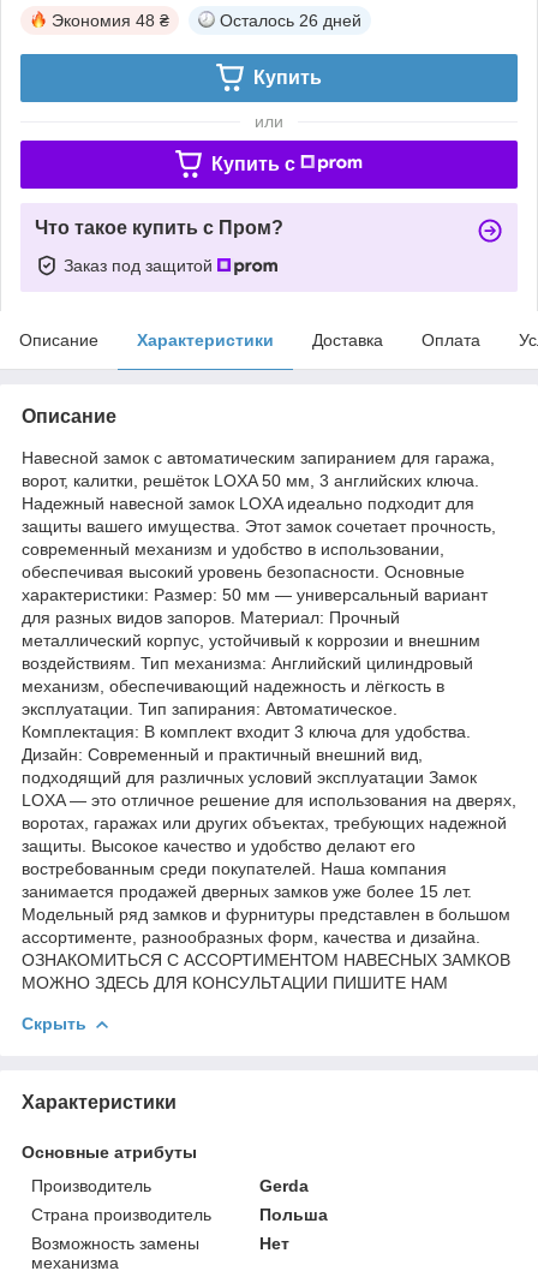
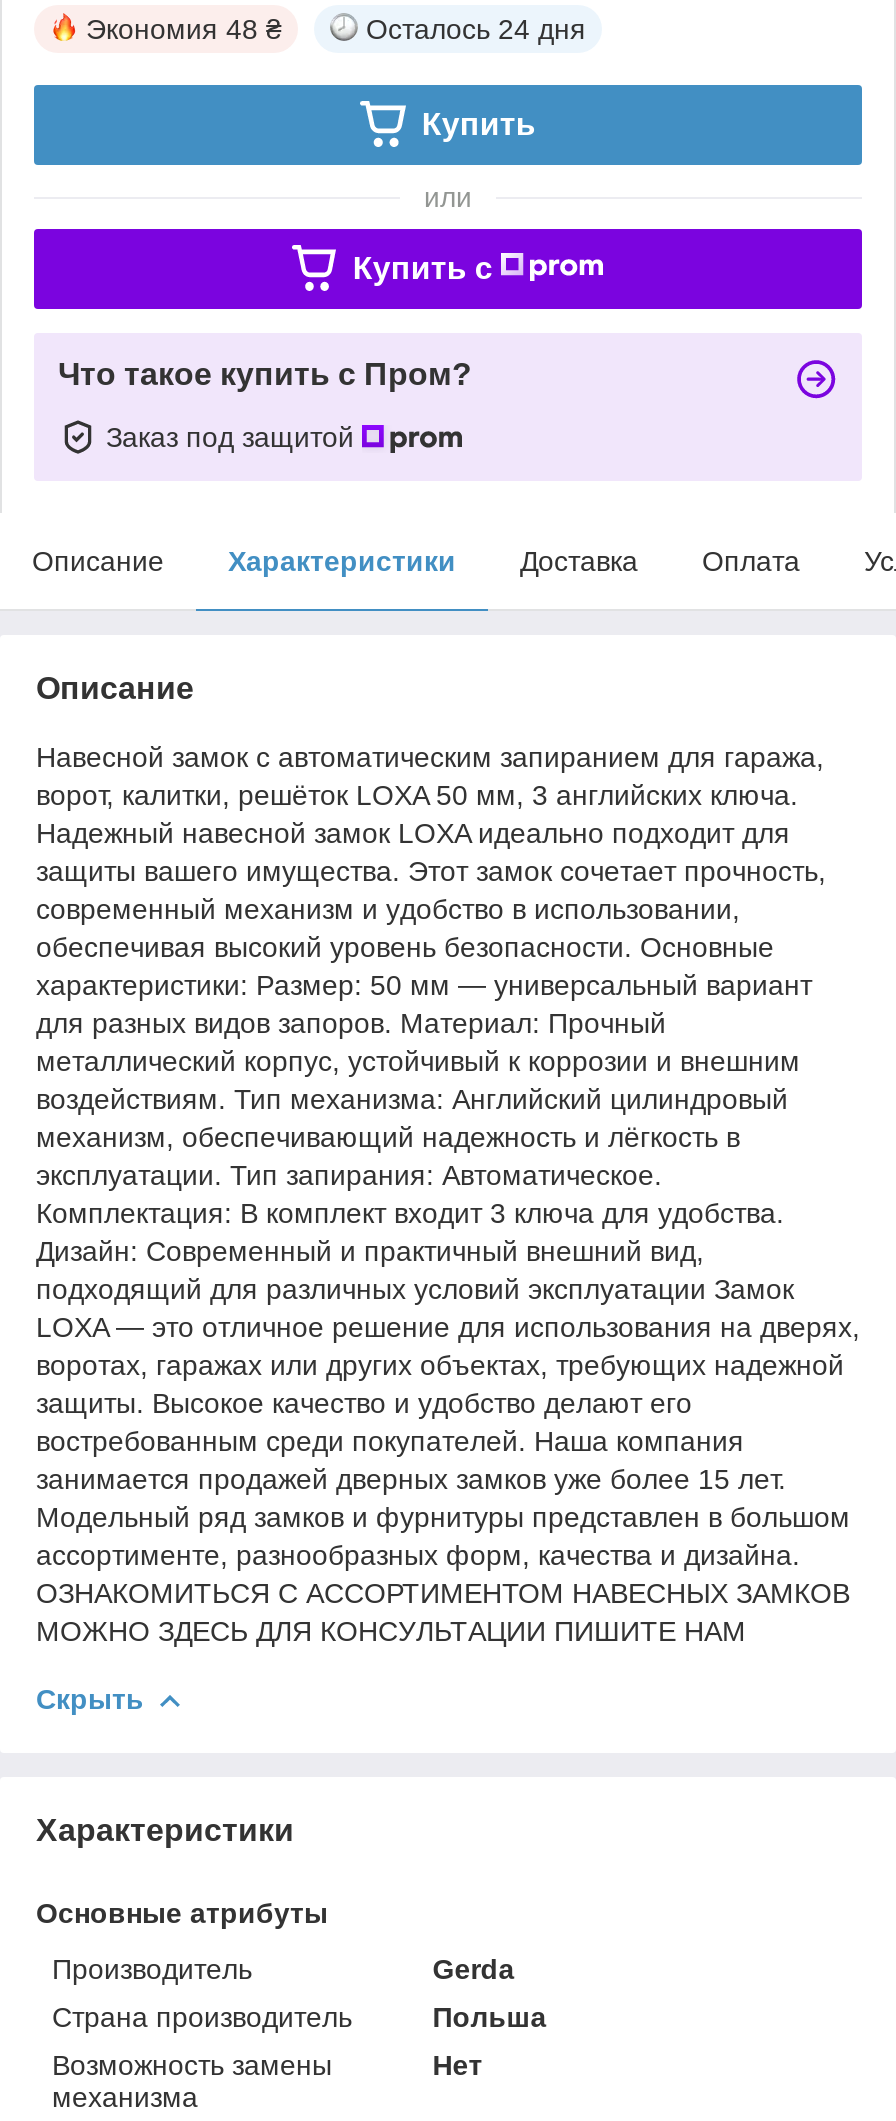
[220,11,361,30] Осталось 26 дней -> [366,13,586,45] Осталось 24 дня

